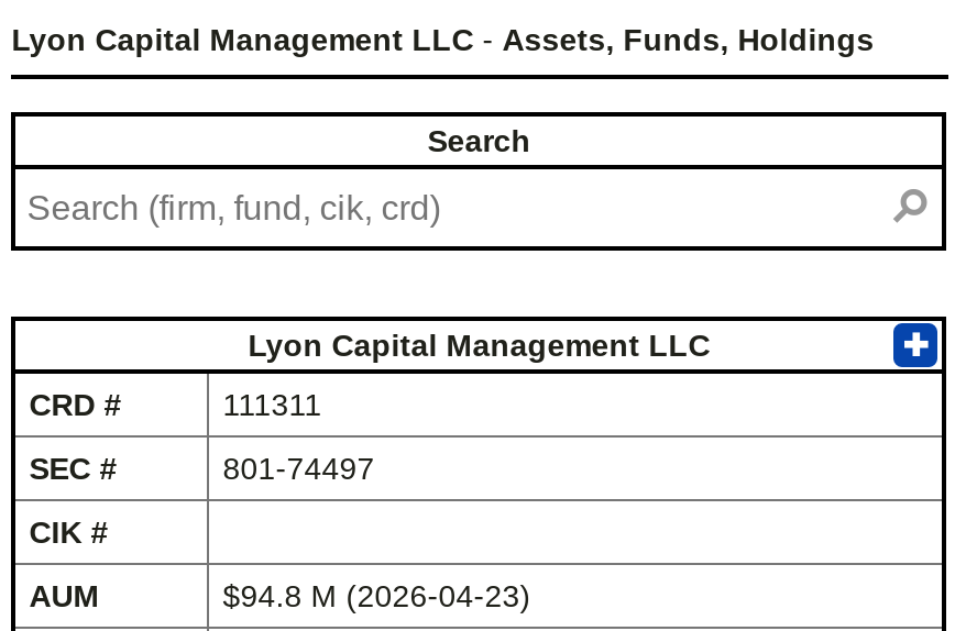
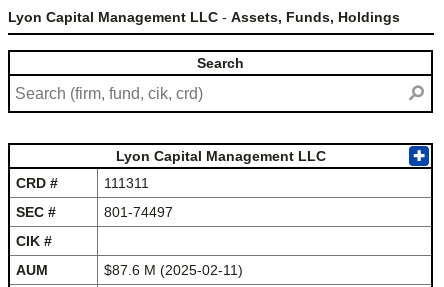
[223,578,531,613] $94.8 M (2026-04-23) -> [104,262,243,278] $87.6 M (2025-02-11)

